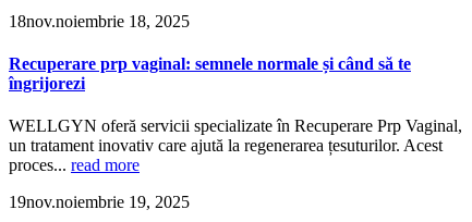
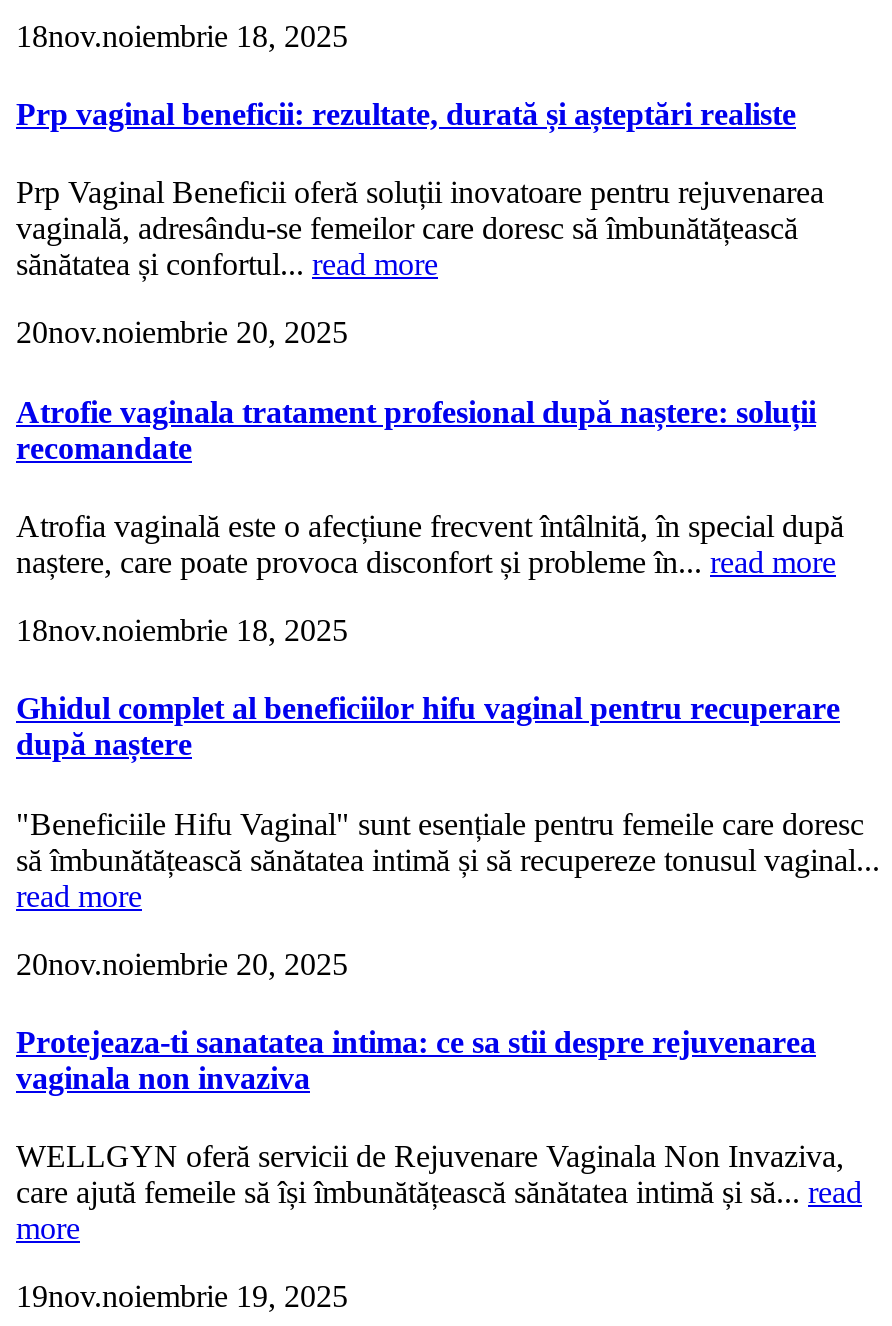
[9,55,462,175] Recuperare prp vaginal: semnele normale și când să te | îngrijorezi | WELLGYN oferă servicii specializate în Recuperare Prp Vaginal, | un tratament inovativ care ajută la regenerarea țesuturilor. Acest | proces... read more -> [16,97,880,1245] Prp vaginal beneficii: rezultate, durată și așteptări realiste | Prp Vaginal Beneficii oferă soluții inovatoare pentru rejuvenarea | vaginală, adresându-se femeilor care doresc să îmbunătățească | sănătatea și confortul... read more | 20nov.noiembrie 20, 2025 | Atrofie vaginala tratament profesional după naștere: soluții | recomandate | Atrofia vaginală este o afecțiune frecvent întâlnită, în special după | naștere, care poate provoca disconfort și probleme în...read more | 18nov.noiembrie 18, 2025 | Ghidul complet al beneficiilor hifu vaginal pentru recuperare | după naștere | "Beneficiile Hifu Vaginal" sunt esențiale pentru femeile care doresc | să îmbunătățească sănătatea intimă și să recupereze tonusul vaginal... | read more | 20nov.noiembrie 20, 2025 | Protejeaza-ti sanatatea intima: ce sa stii despre rejuvenarea | vaginala non invaziva | WELLGYN oferă servicii de Rejuvenare Vaginala Non Invaziva, | care ajută femeile să își îmbunătățească sănătatea intimă și să... read | more

